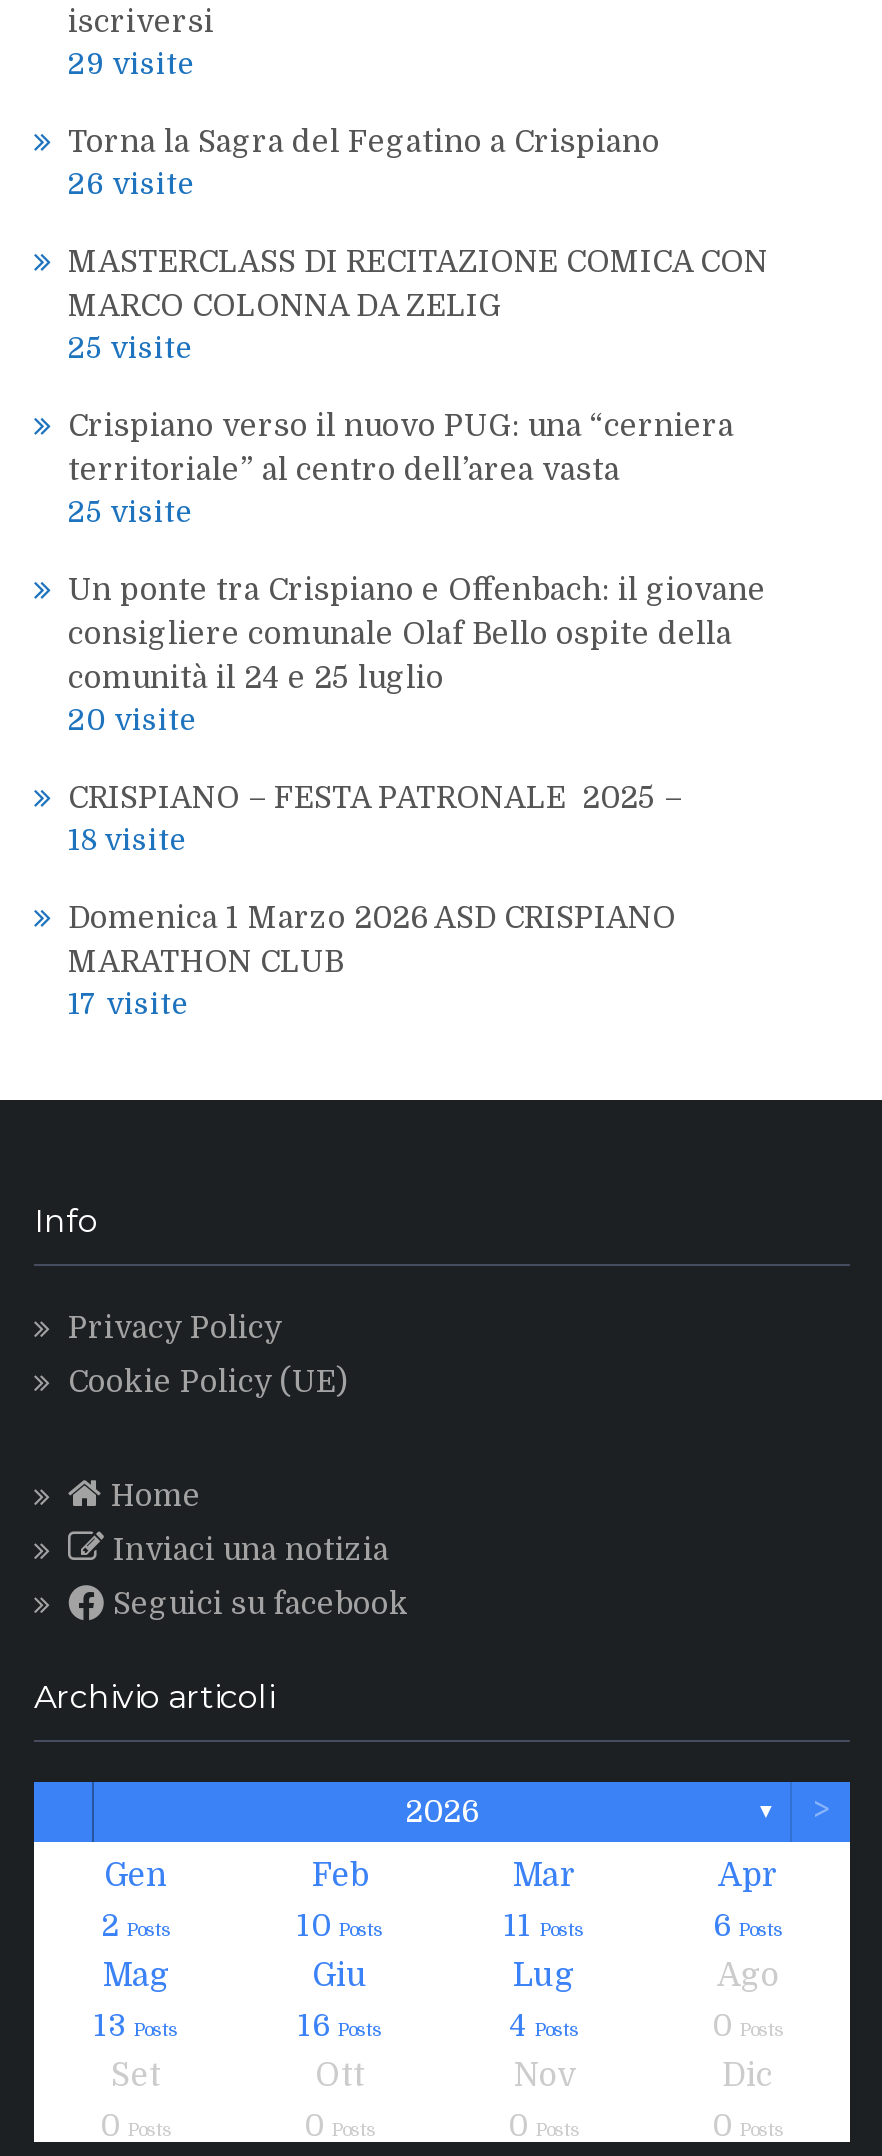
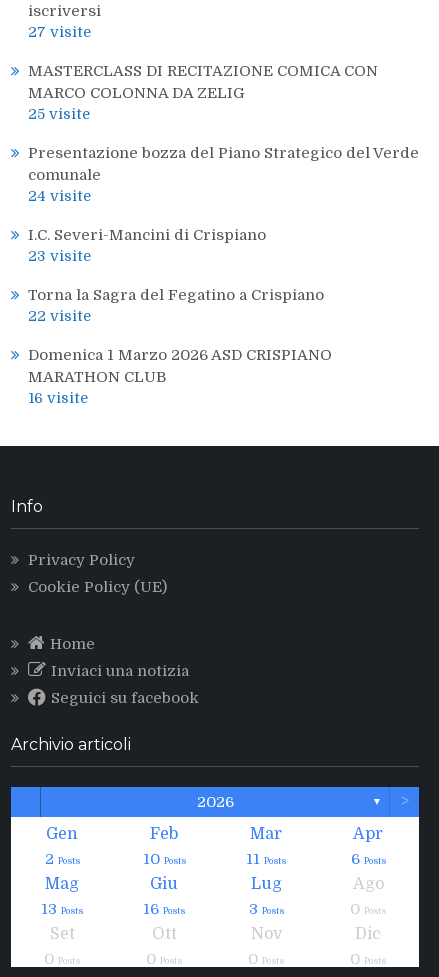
[68,49,194,203] 29 visite | 26 visite -> [28,24,91,41] 27 visite
moved [68,125,660,161] -> [28,286,324,304]: Torna la Sagra del Fegatino a Crispiano
[68,409,734,531] Crispiano verso il nuovo PUG: una “cerniera | territoriale” al centro dell’area vasta | 25 visite -> [28,144,419,205] Presentazione bozza del Piano Strategico del Verde | comunale | 24 visite
[68,573,766,739] Un ponte tra Crispiano e Offenbach: il giovane | consigliere comunale Olaf Bello ospite della | comunità il 24 e 25 luglio | 20 visite -> [28,226,266,265] I.C. Severi-Mancini di Crispiano | 23 visite
[68,781,682,859] CRISPIANO – FESTA PATRONALE 2025 – | 18 visite -> [28,308,91,325] 22 visite
[68,989,188,1023] 17 visite -> [28,390,88,407] 16 visite
[509,2009,579,2045] 4 Posts -> [248,900,283,918] 3 Posts

